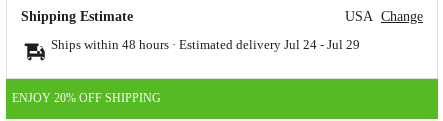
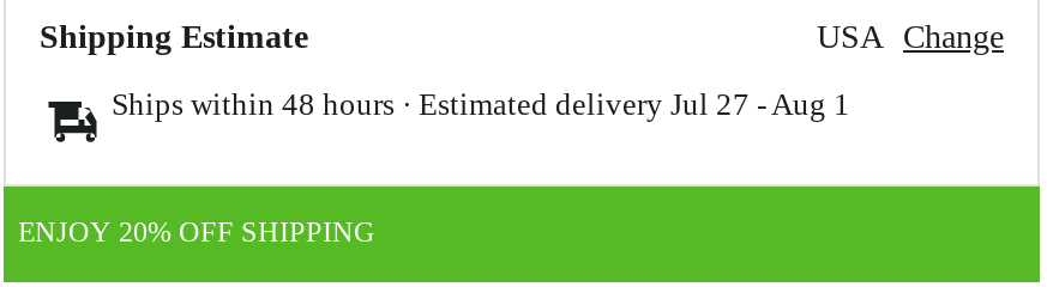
[51,37,360,52] Ships within 48 hours · Estimated delivery Jul 24 - Jul 29 -> [112,86,850,122] Ships within 48 hours · Estimated delivery Jul 27 - Aug 1

